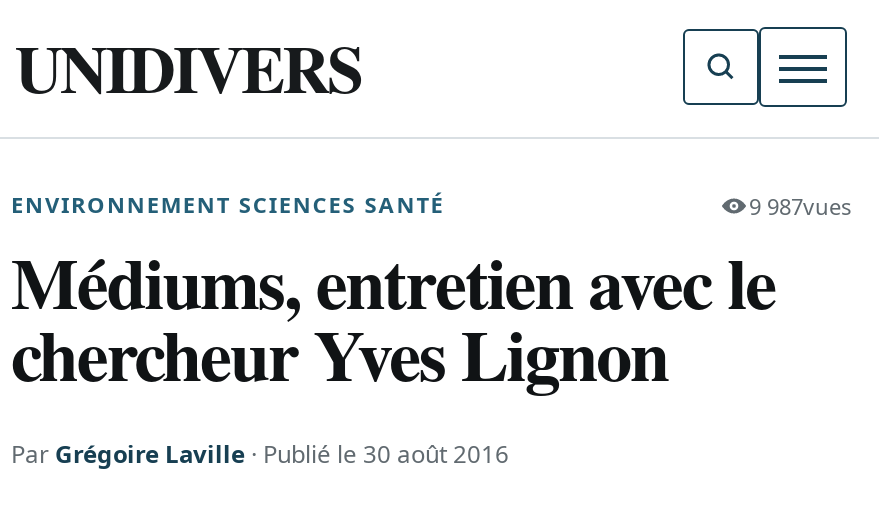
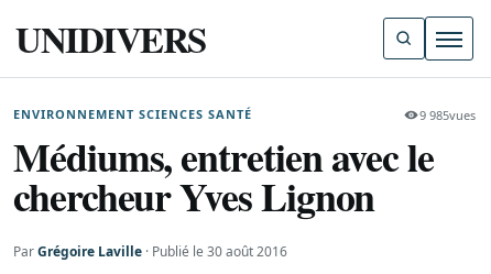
[749,190,851,220] 9 987vues -> [419,106,476,123] 9 985vues

